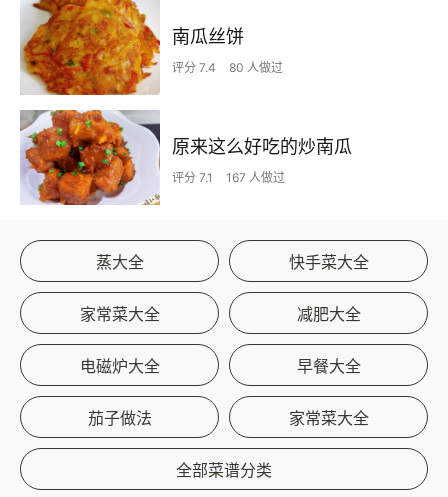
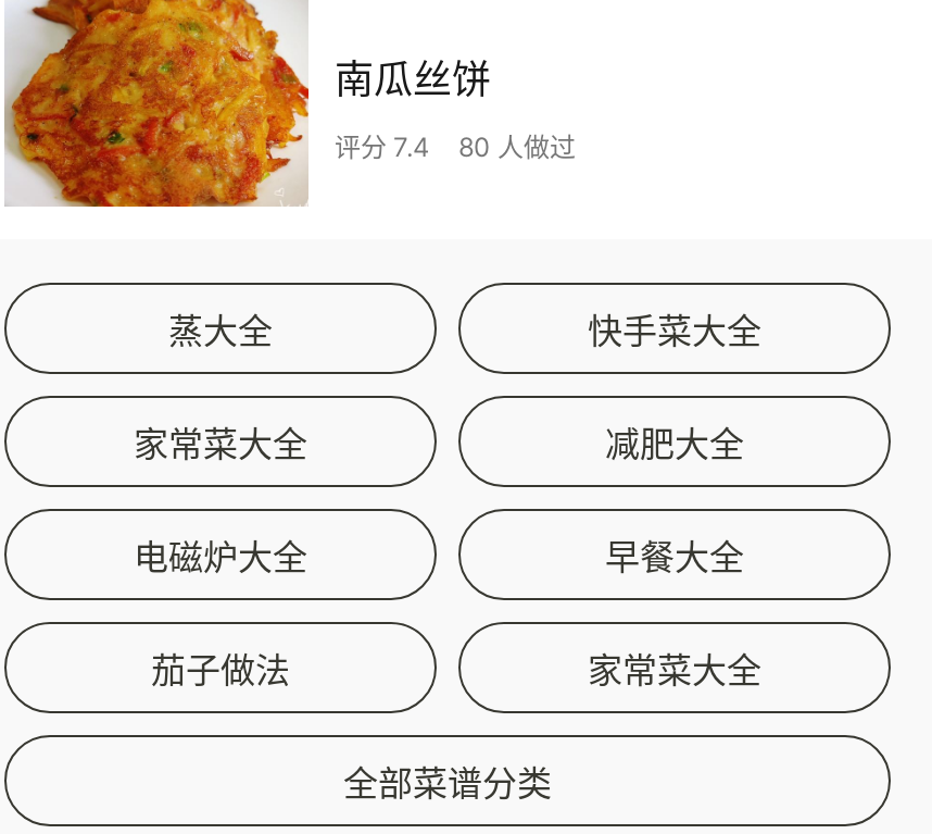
[20,109,352,205] [image] | 原来这么好吃的炒南瓜 | 评分 7.1 | 167 人做过 -> none

